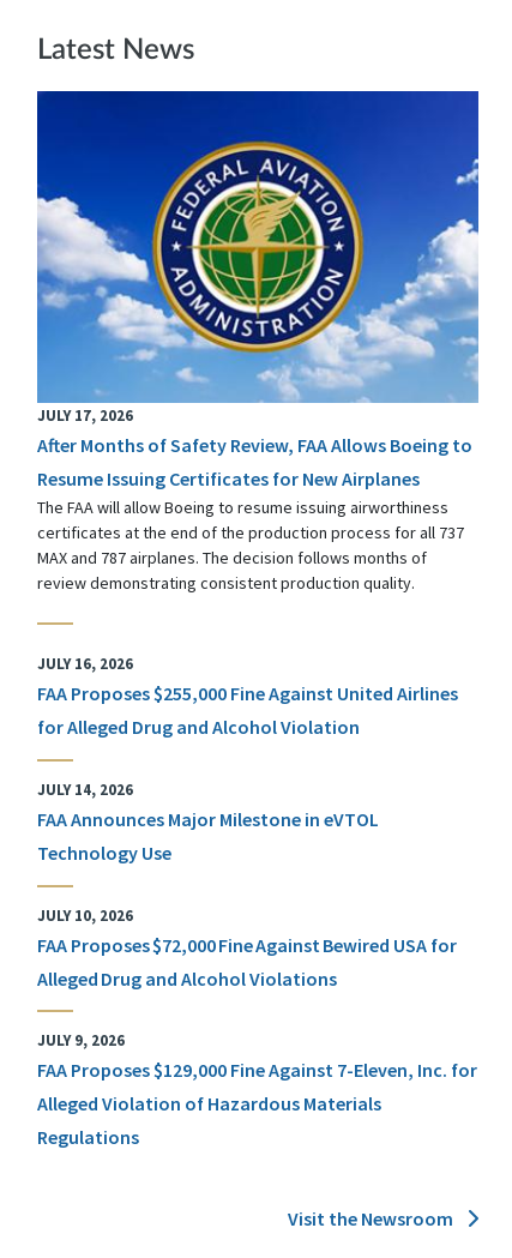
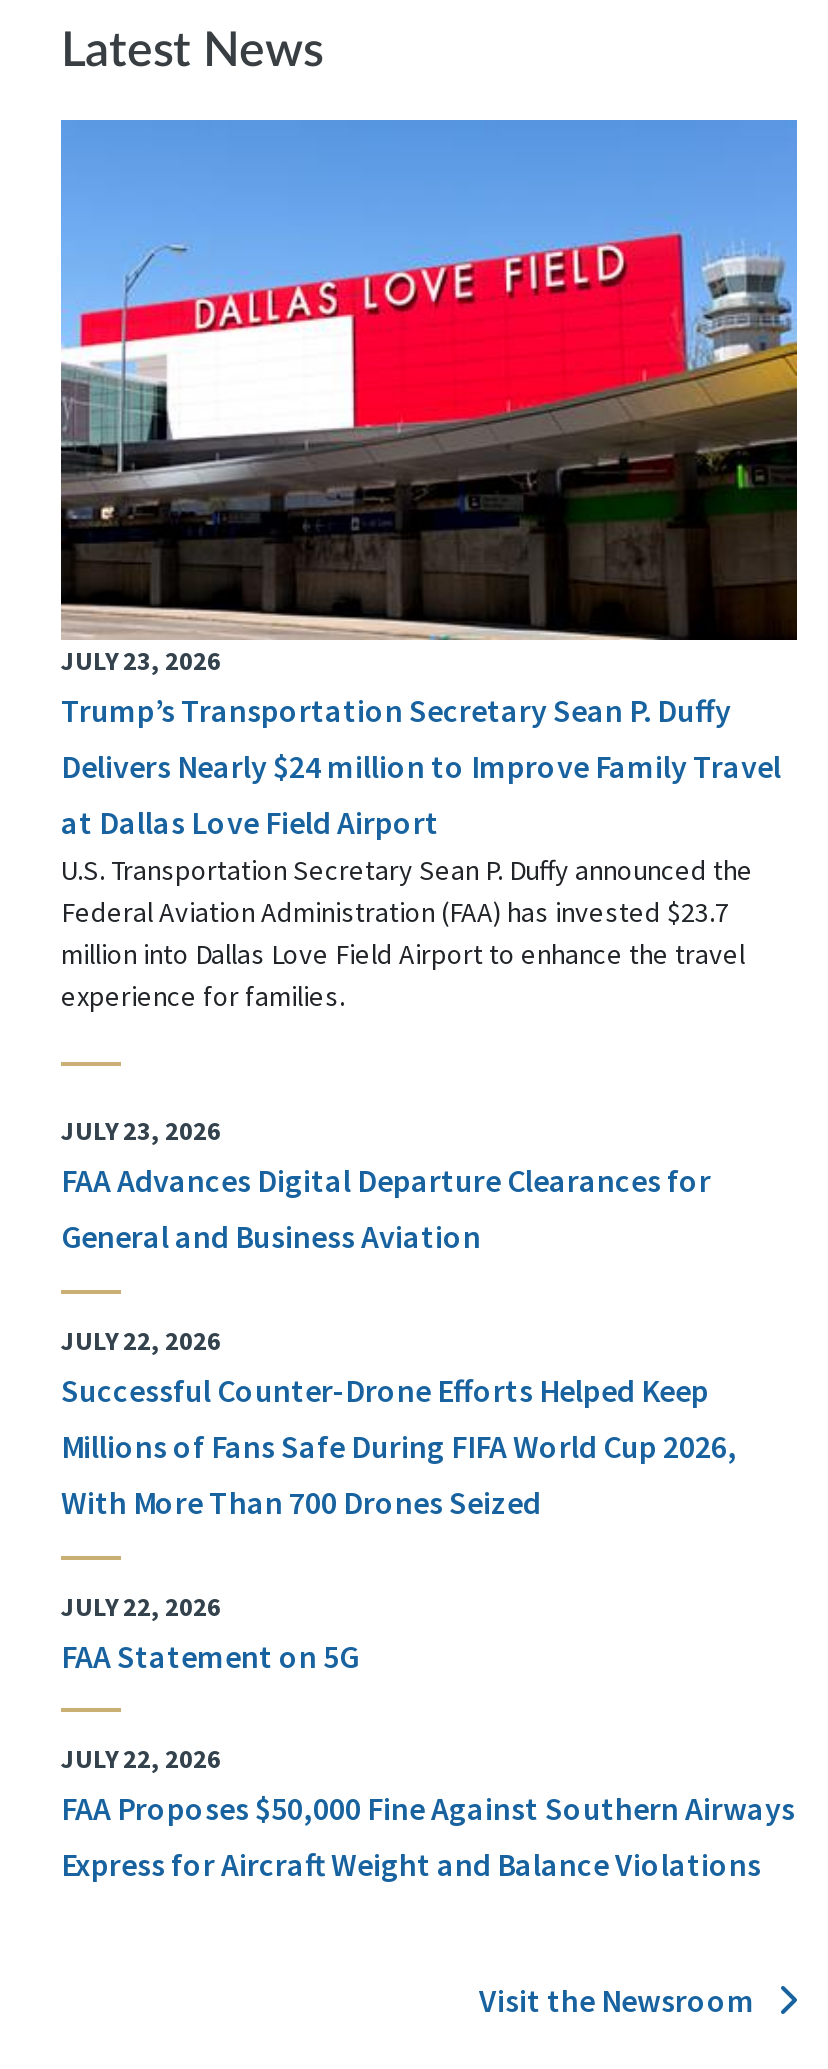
[36,90,480,593] [image] | JULY 17, 2026 | After Months of Safety Review, FAA Allows Boeing to | Resume Issuing Certificates for New Airplanes | The FAA will allow Boeing to resume issuing airworthiness | certificates at the end of the production process for all 737 | MAX and 787 airplanes. The decision follows months of | review demonstrating consistent production quality. -> [59,118,799,1013] [image] | JULY 23, 2026 | Trump’s Transportation Secretary Sean P. Duffy | Delivers Nearly $24 million to Improve Family Travel | at Dallas Love Field Airport | U.S. Transportation Secretary Sean P. Duffy announced the | Federal Aviation Administration (FAA) has invested $23.7 | million into Dallas Love Field Airport to enhance the travel | experience for families.
[37,654,458,739] JULY 16, 2026 | FAA Proposes $255,000 Fine Against United Airlines | for Alleged Drug and Alcohol Violation -> [61,1115,711,1257] JULY 23, 2026 | FAA Advances Digital Departure Clearances for | General and Business Aviation
[37,780,379,865] JULY 14, 2026 | FAA Announces Major Milestone in eVTOL | Technology Use -> [61,1324,737,1522] JULY 22, 2026 | Successful Counter-Drone Efforts Helped Keep | Millions of Fans Safe During FIFA World Cup 2026, | With More Than 700 Drones Seized
[37,905,457,990] JULY 10, 2026 | FAA Proposes $72,000 Fine Against Bewired USA for | Alleged Drug and Alcohol Violations -> [61,1589,359,1675] JULY 22, 2026 | FAA Statement on 5G
[37,1030,477,1149] JULY 9, 2026 | FAA Proposes $129,000 Fine Against 7-Eleven, Inc. for | Alleged Violation of Hazardous Materials | Regulations -> [61,1742,795,1884] JULY 22, 2026 | FAA Proposes $50,000 Fine Against Southern Airways | Express for Aircraft Weight and Balance Violations

